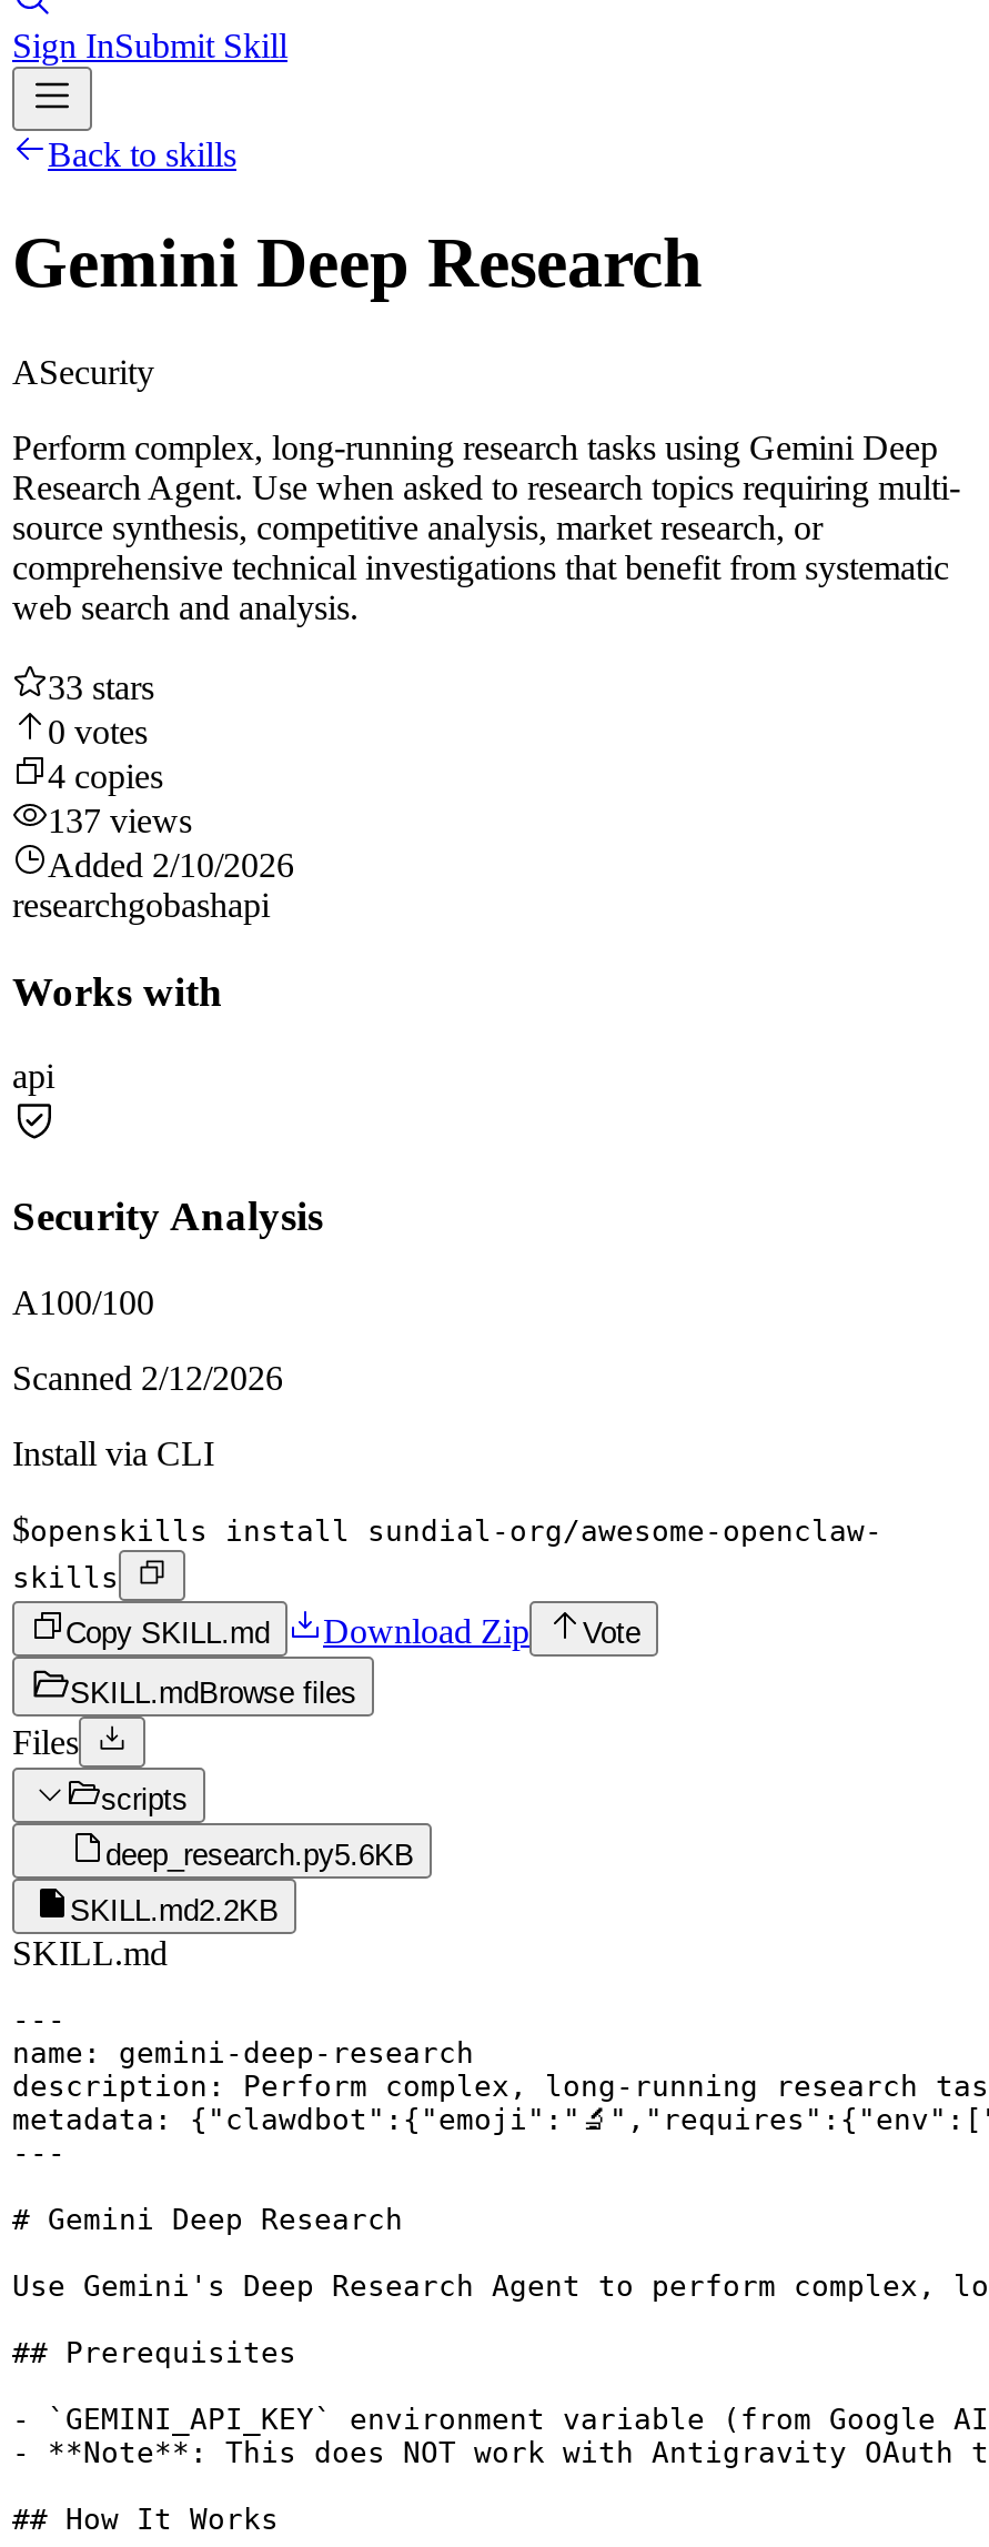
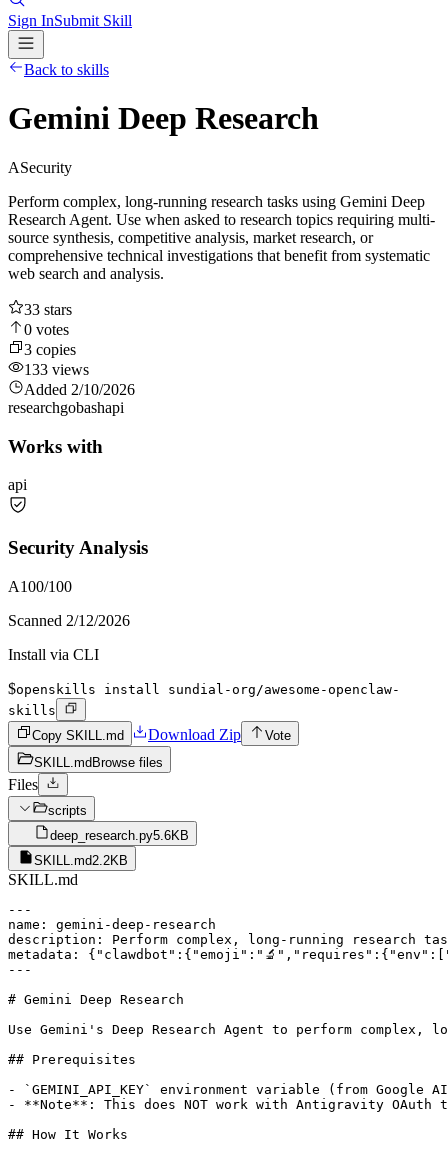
[48,757,163,795] 4 copies -> [24,341,76,358] 3 copies
[48,801,192,839] 137 views -> [24,361,89,378] 133 views

